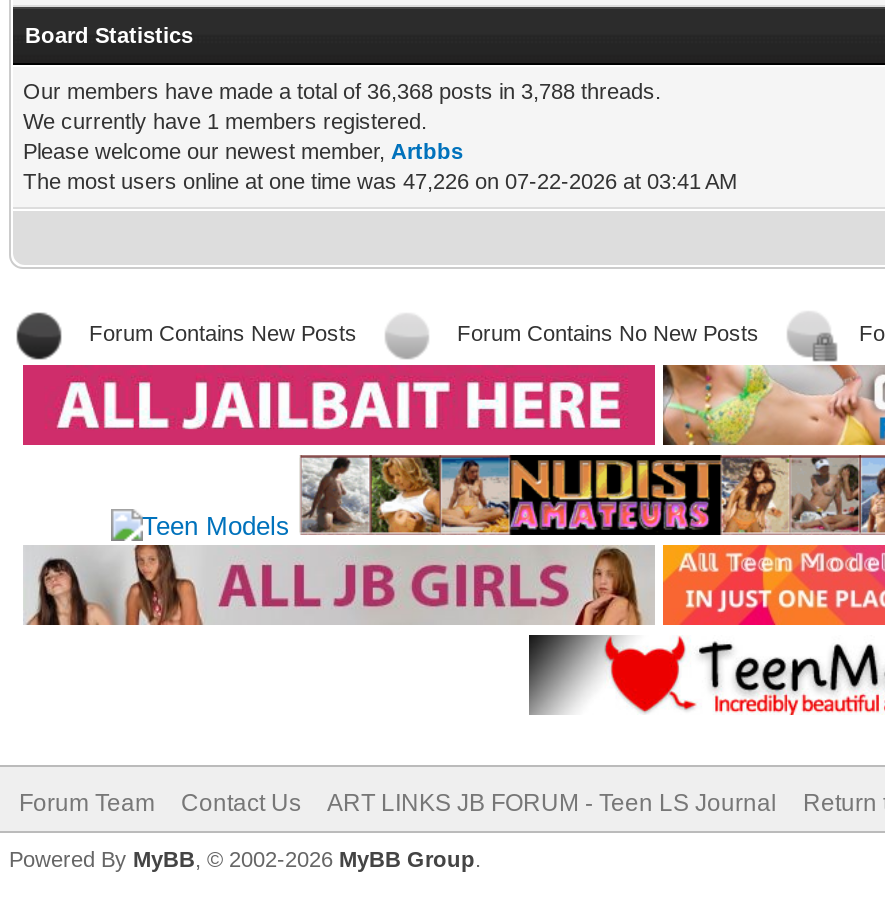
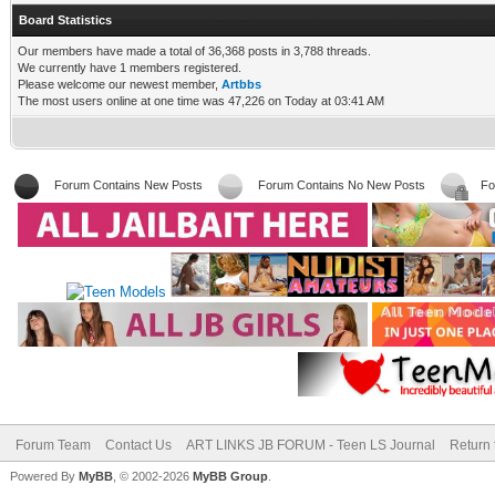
[23,169,737,193] The most users online at one time was 47,226 on 07-22-2026 at 03:41 AM -> [18,94,384,107] The most users online at one time was 47,226 on Today at 03:41 AM

